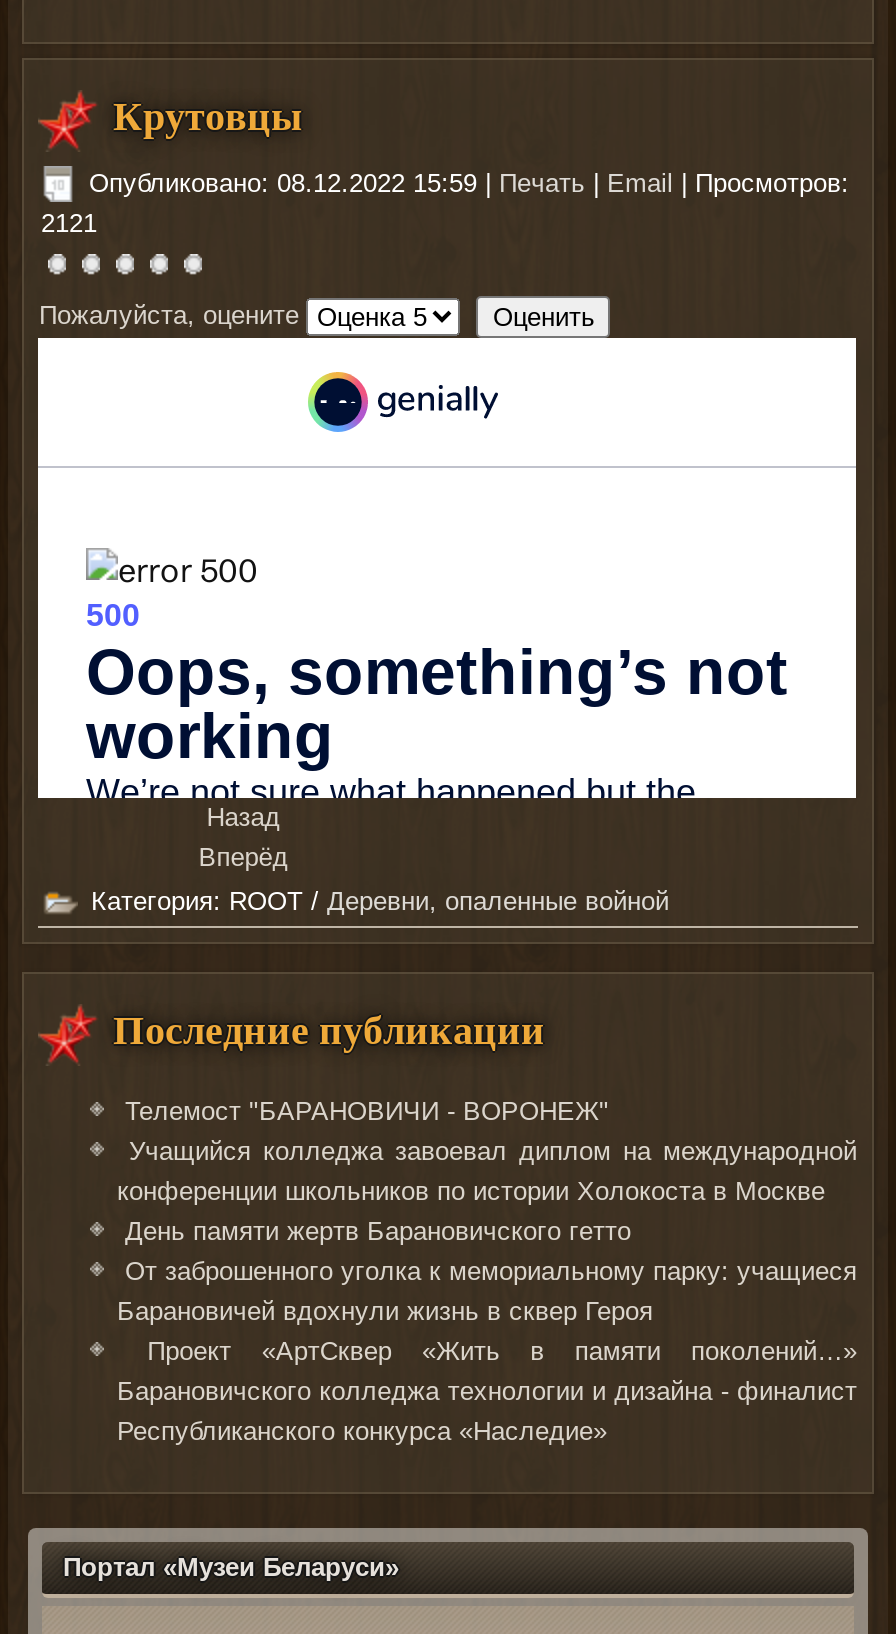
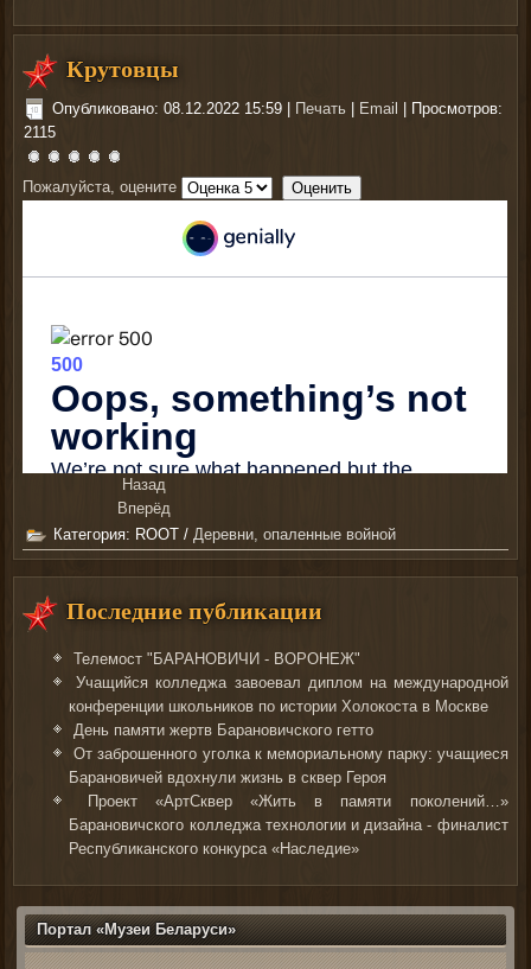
[41,208,97,238] 2121 -> [24,123,56,141] 2115

